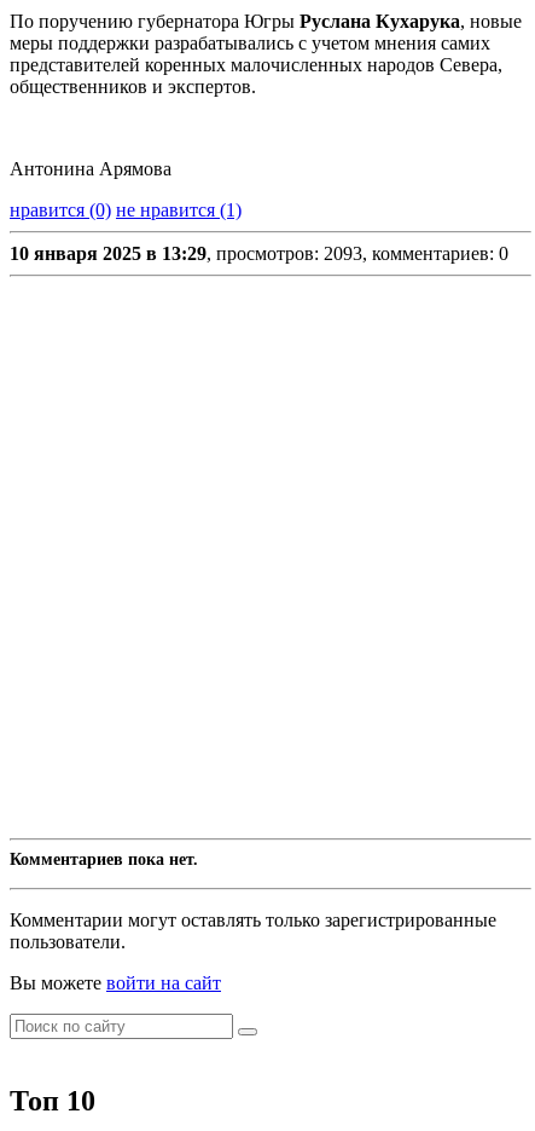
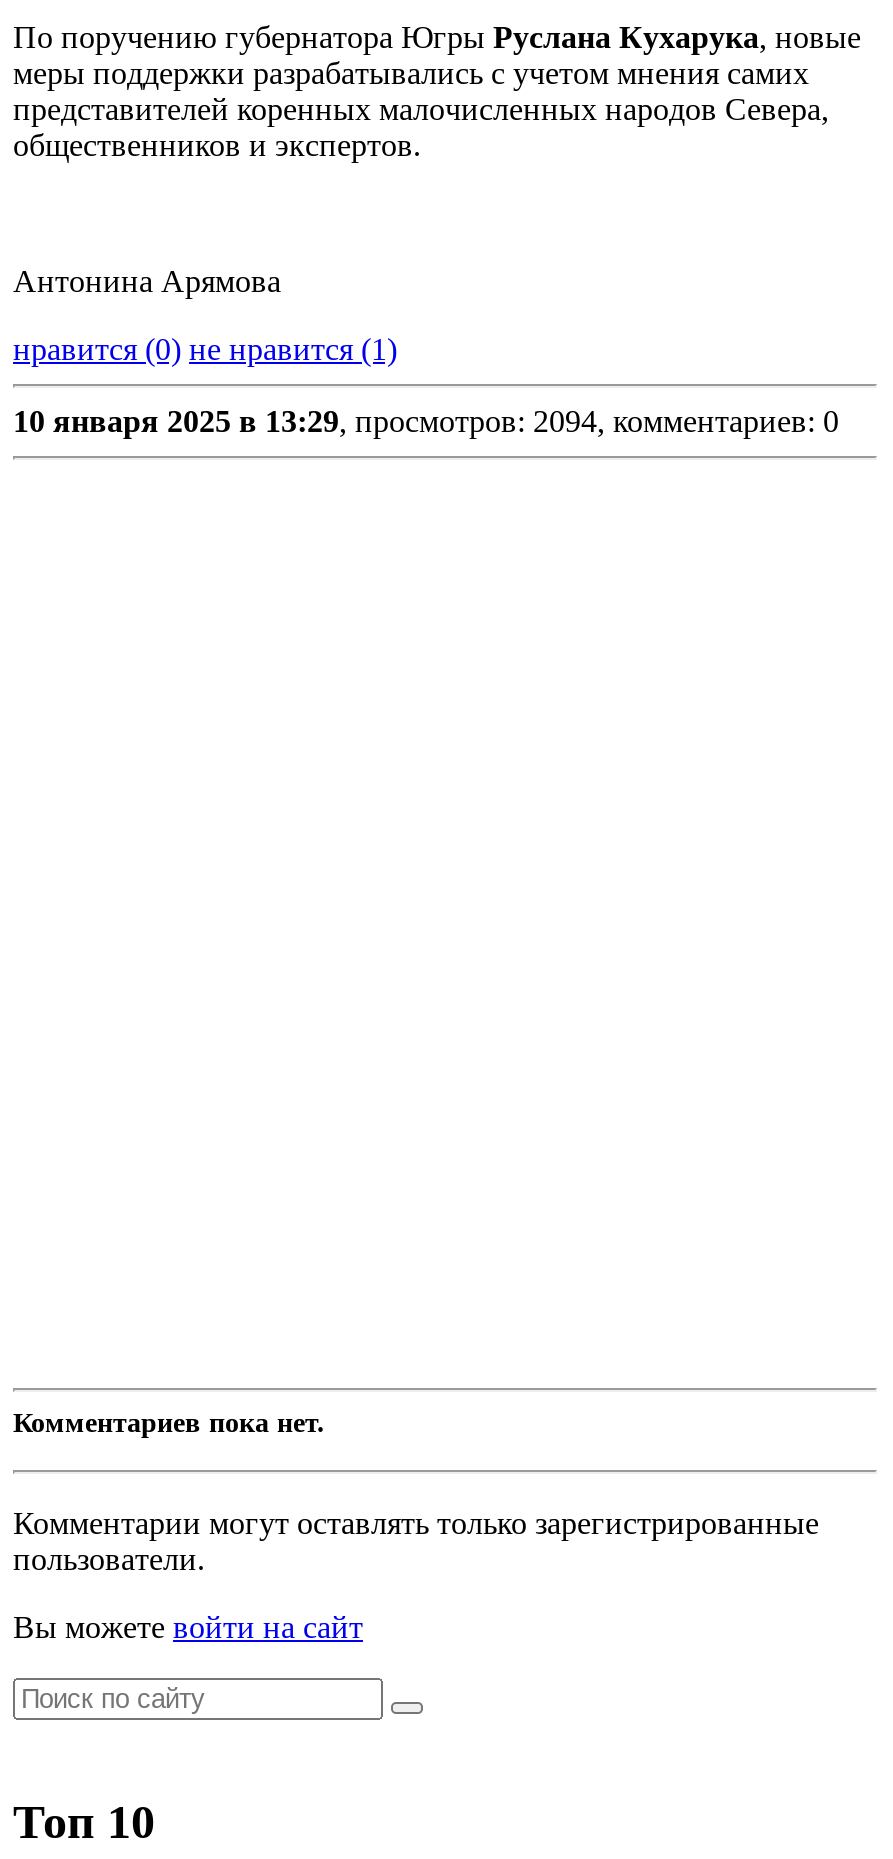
[10,243,508,263] 10 января 2025 в 13:29, просмотров: 2093, комментариев: 0 -> [13,404,839,438] 10 января 2025 в 13:29, просмотров: 2094, комментариев: 0

